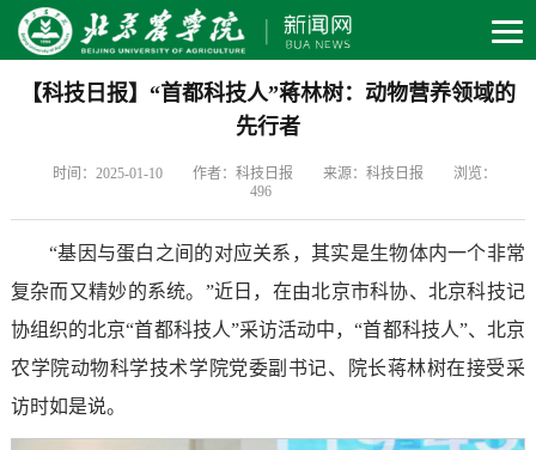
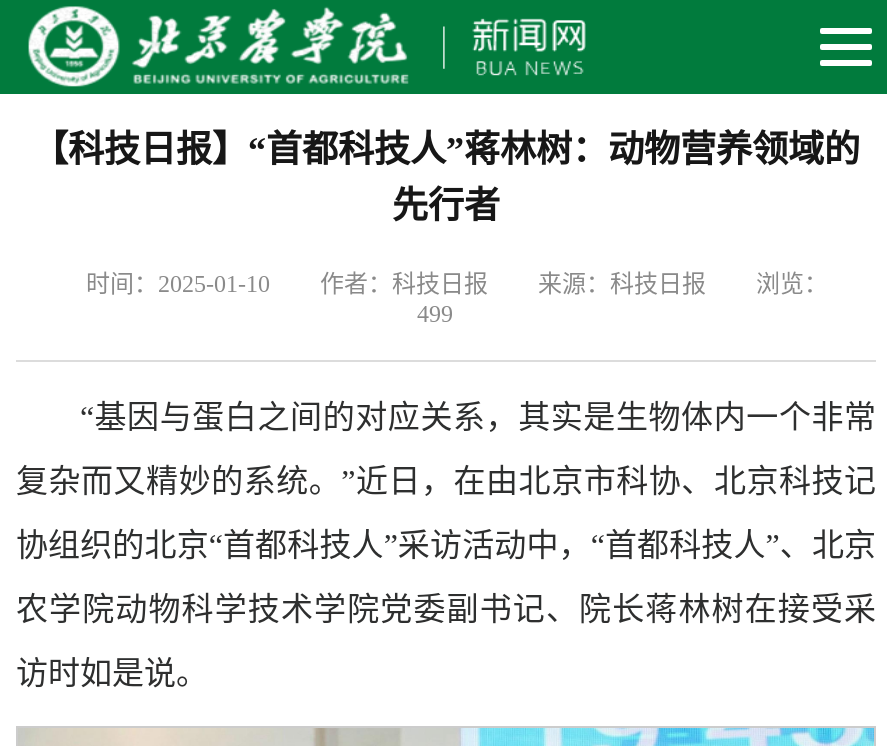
[251,183,272,200] 496 -> [417,300,453,328] 499

